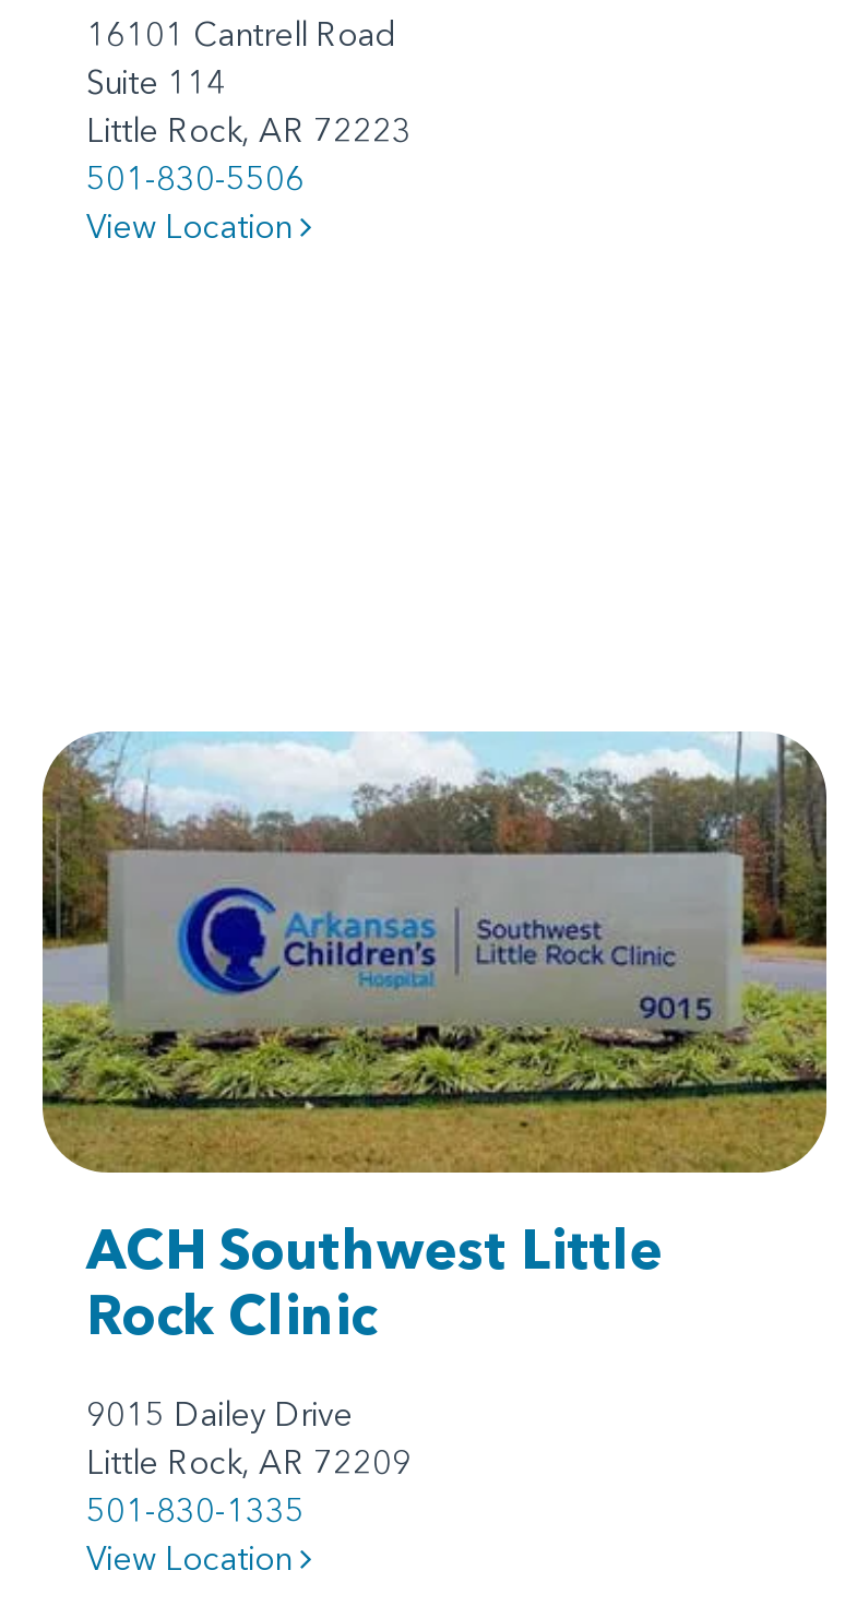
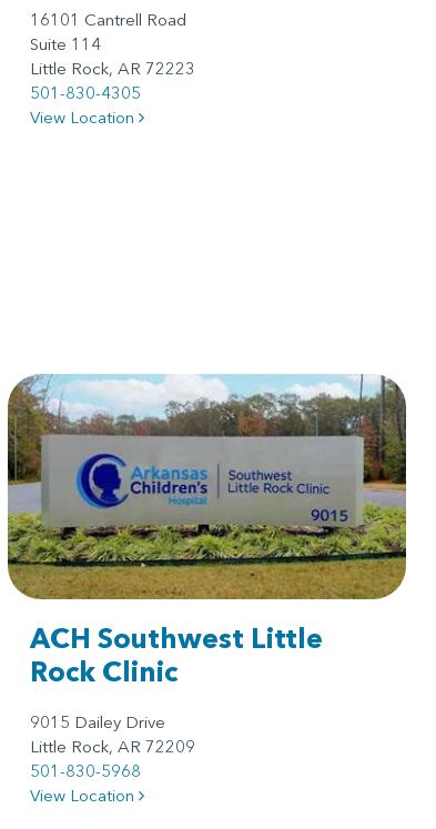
[86,158,305,200] 501-830-5506 -> [30,83,141,104] 501-830-4305
[86,1490,305,1532] 501-830-1335 -> [30,760,141,781] 501-830-5968

